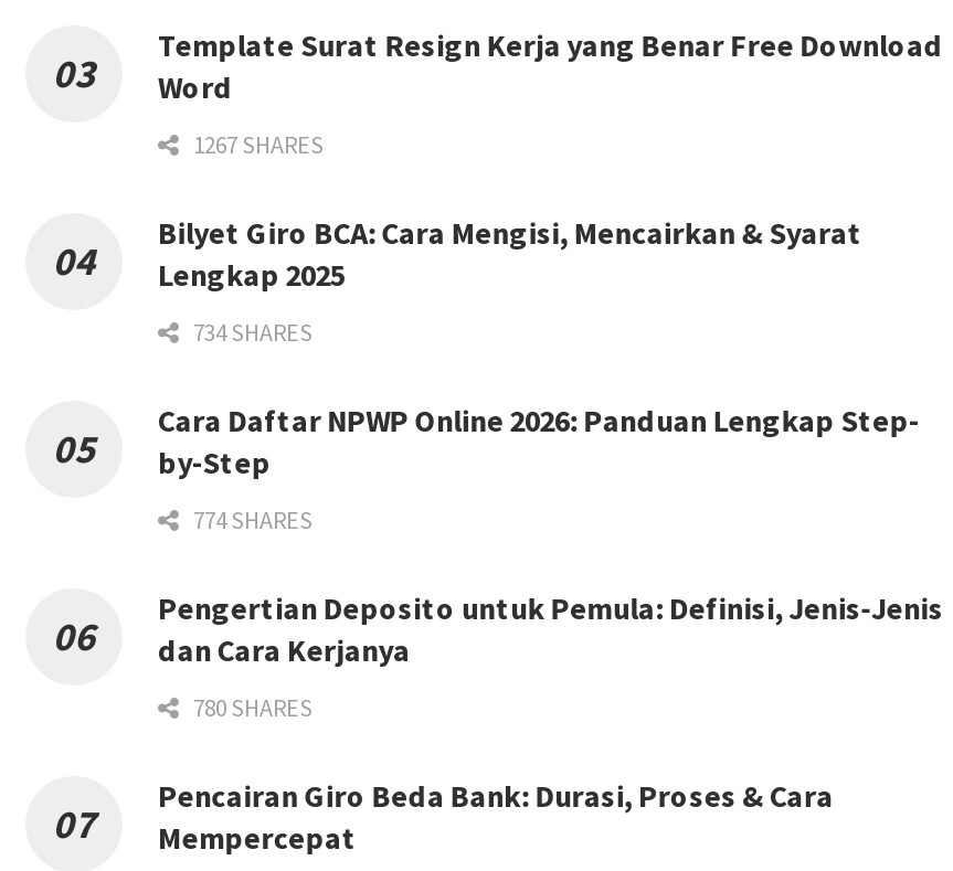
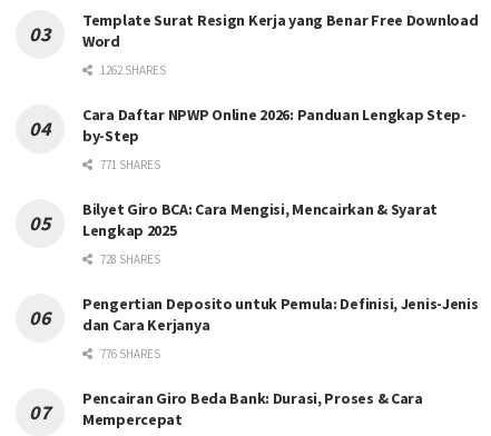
[189,130,324,349] 1267 SHARES | 734 SHARES -> [98,63,166,78] 1262 SHARES
moved [158,214,862,296] -> [82,200,438,241]: Bilyet Giro BCA: Cara Mengisi, Mencairkan & Syarat | Lengkap 2025
moved [158,402,919,483] -> [82,105,466,146]: Cara Daftar NPWP Online 2026: Panduan Lengkap Step- | by-Step
[189,505,313,536] 774 SHARES -> [98,157,160,267] 771 SHARES | 728 SHARES
[189,693,313,724] 780 SHARES -> [98,346,160,362] 776 SHARES

